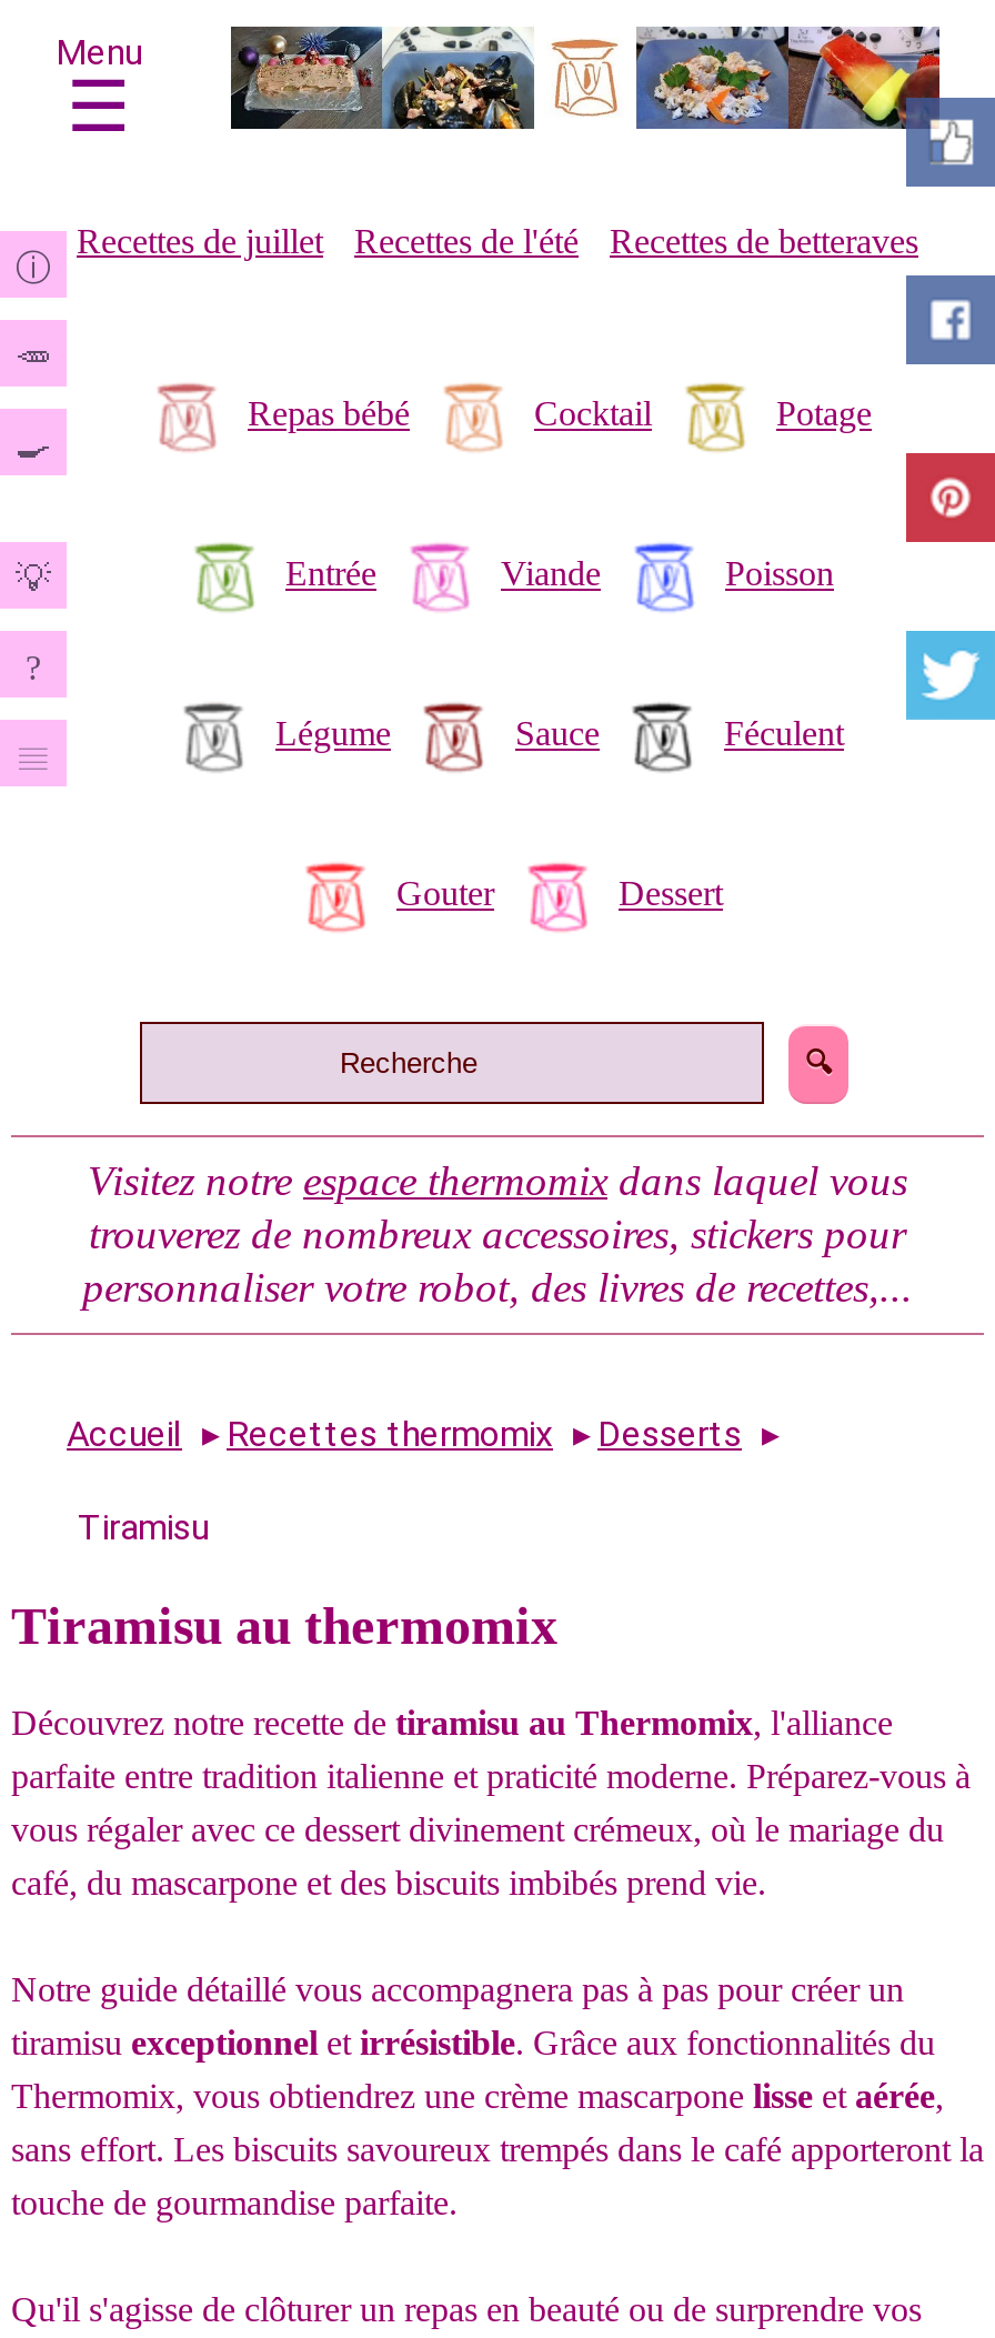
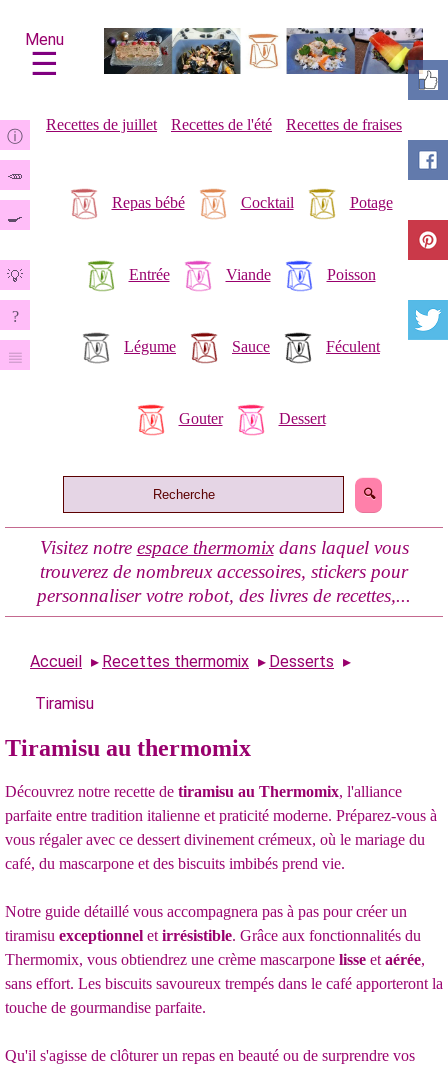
[610,222,918,260] Recettes de betteraves -> [286,116,402,133] Recettes de fraises

